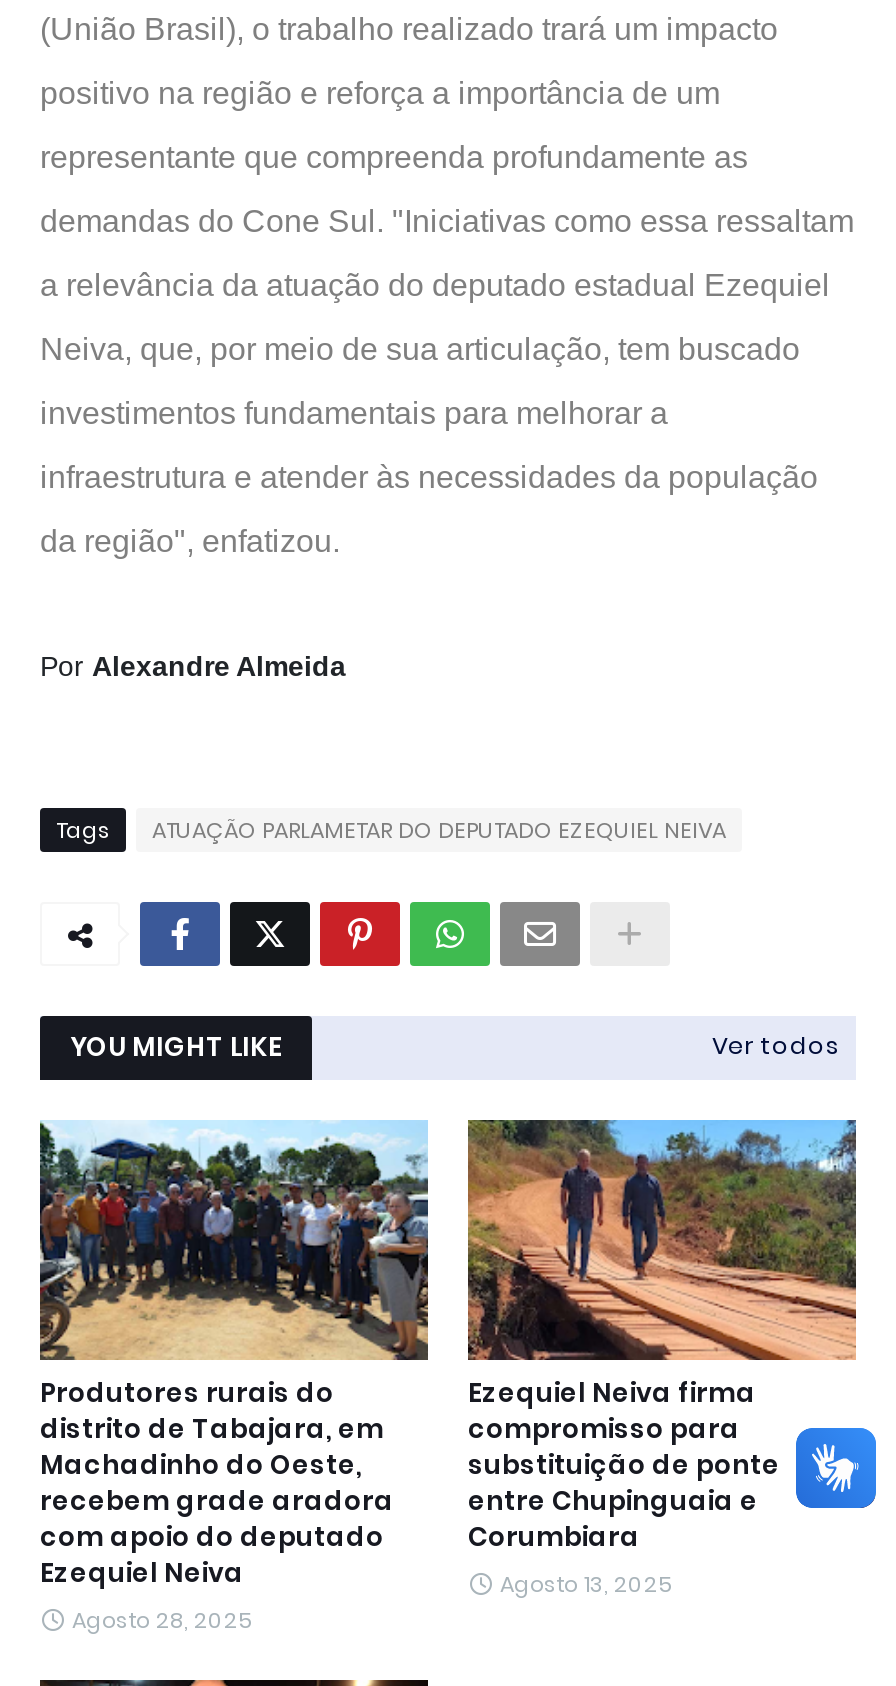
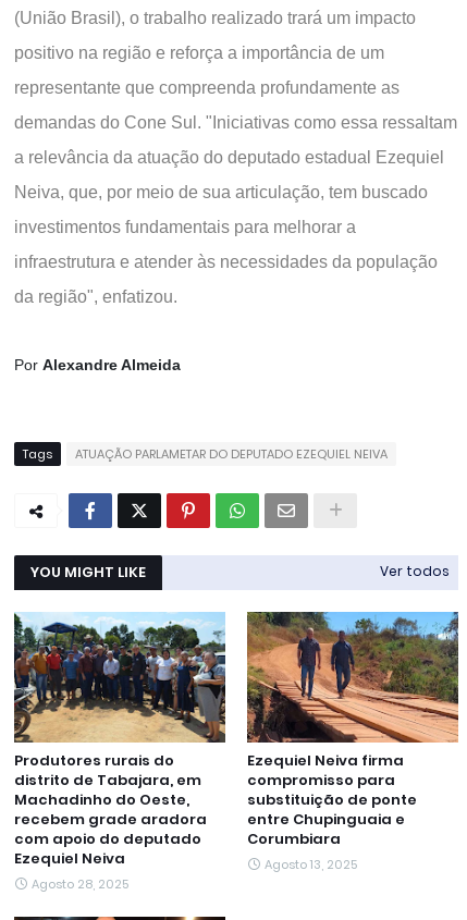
[794,1426,878,1510] [image] -> none

